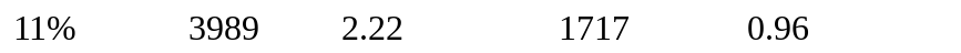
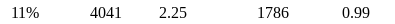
[188,9,259,46] 3989 -> [90,4,122,21] 4041
[341,9,403,46] 2.22 -> [159,4,187,21] 2.25
[559,9,630,46] 1717 -> [257,4,289,21] 1786
[747,9,809,46] 0.96 -> [342,4,370,21] 0.99

